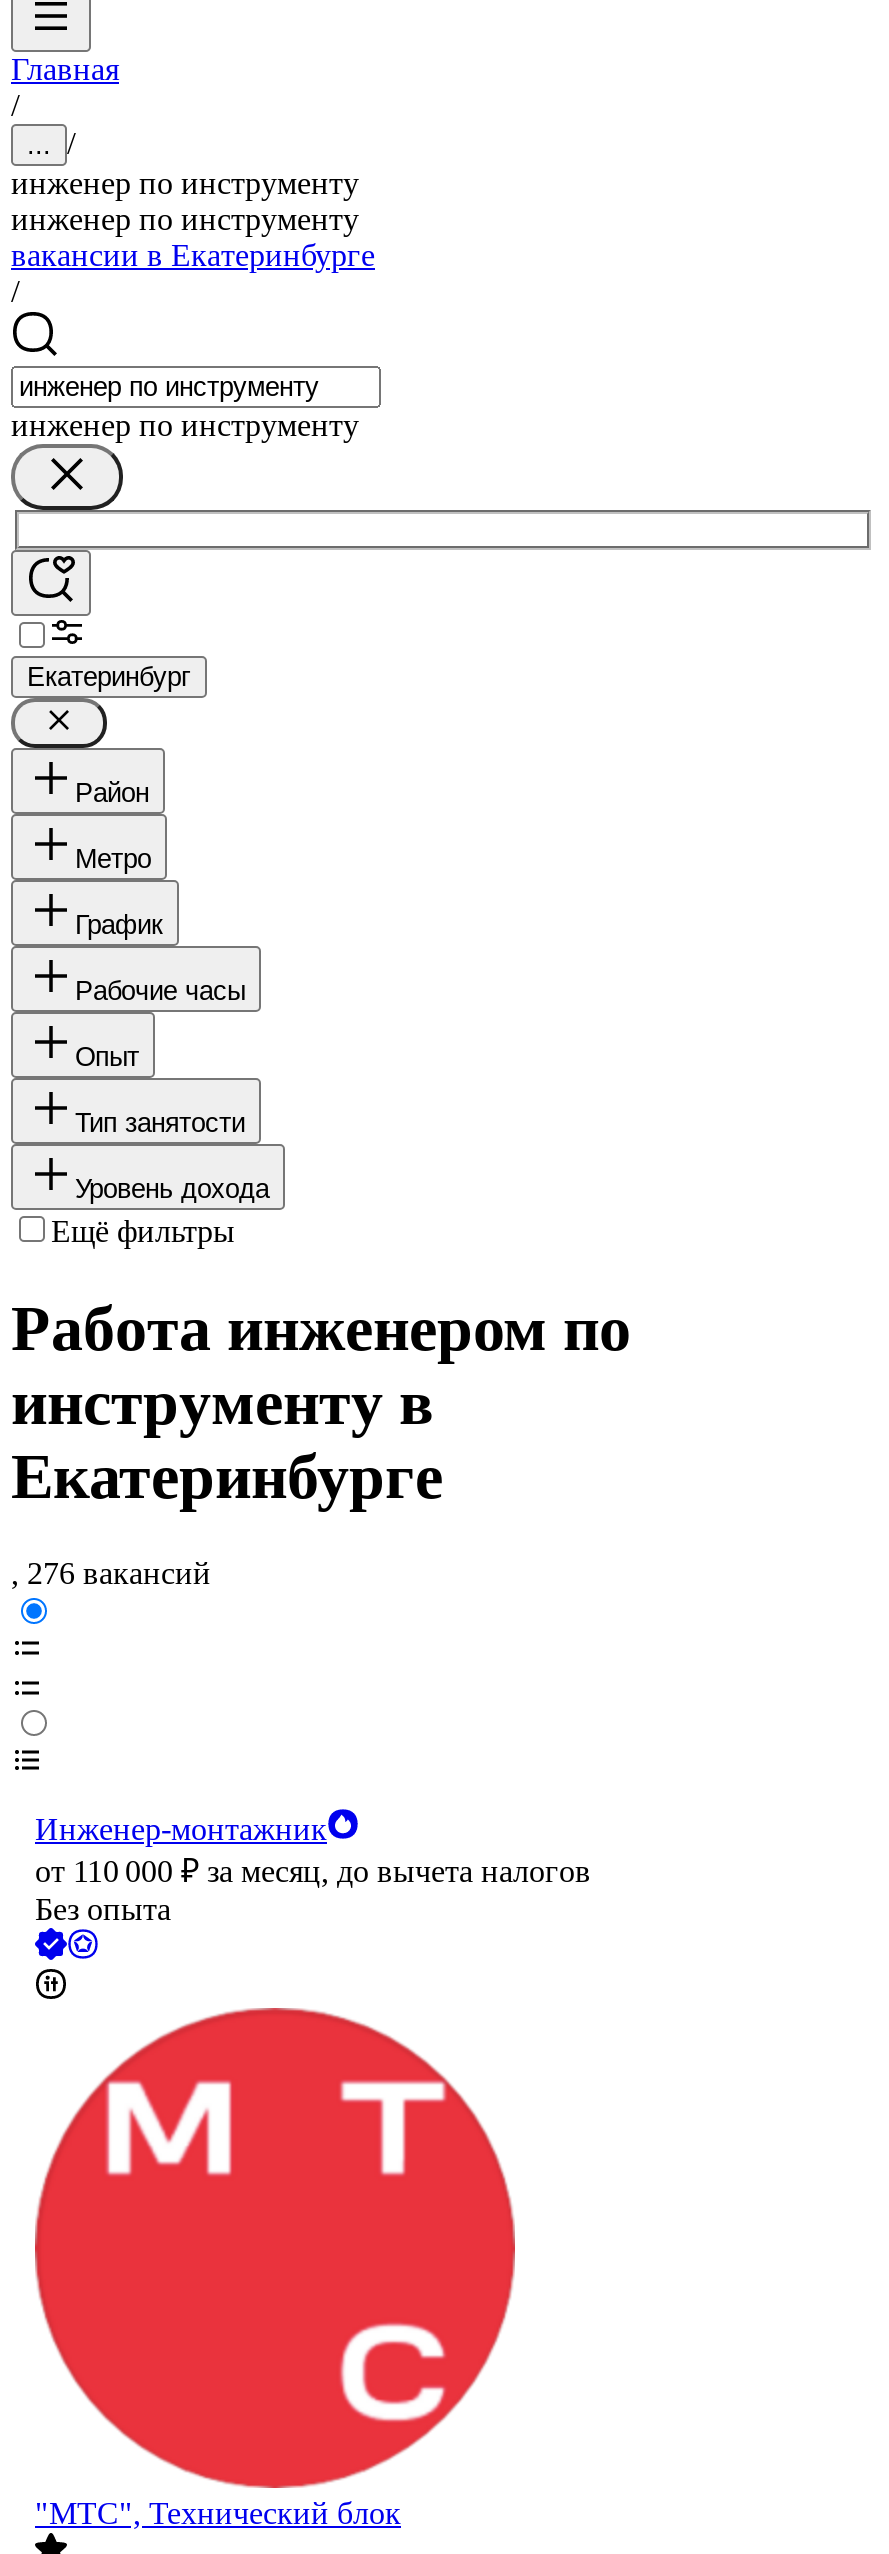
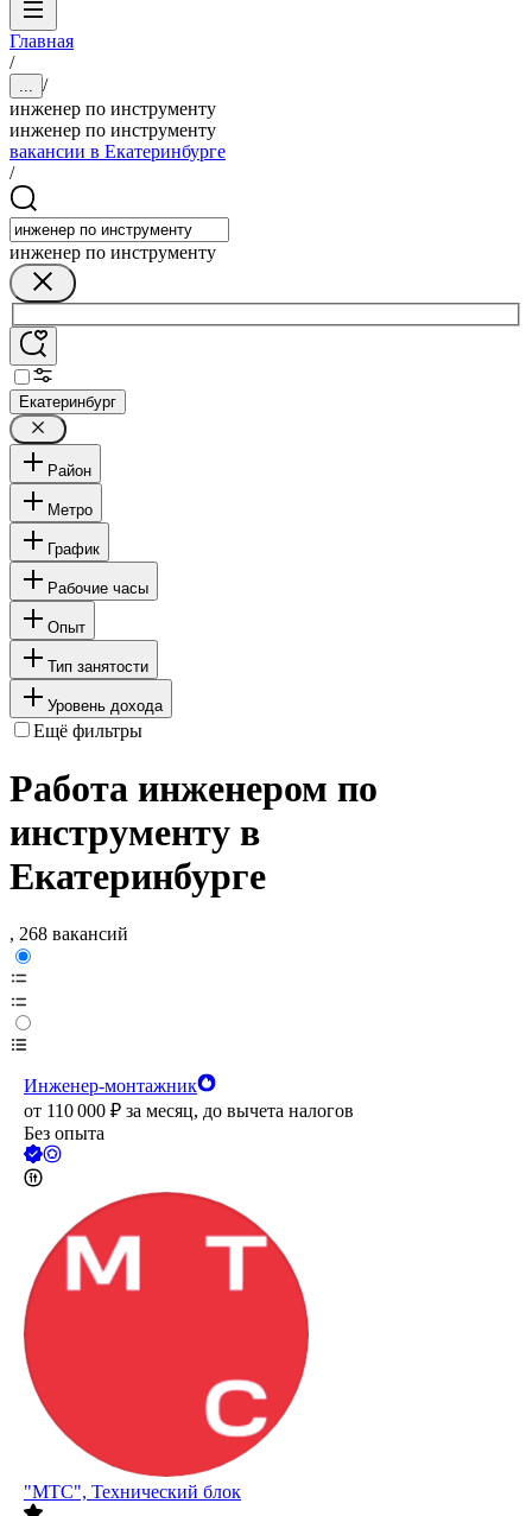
[11,1557,211,1591] , 276 вакансий -> [9,924,128,944] , 268 вакансий

